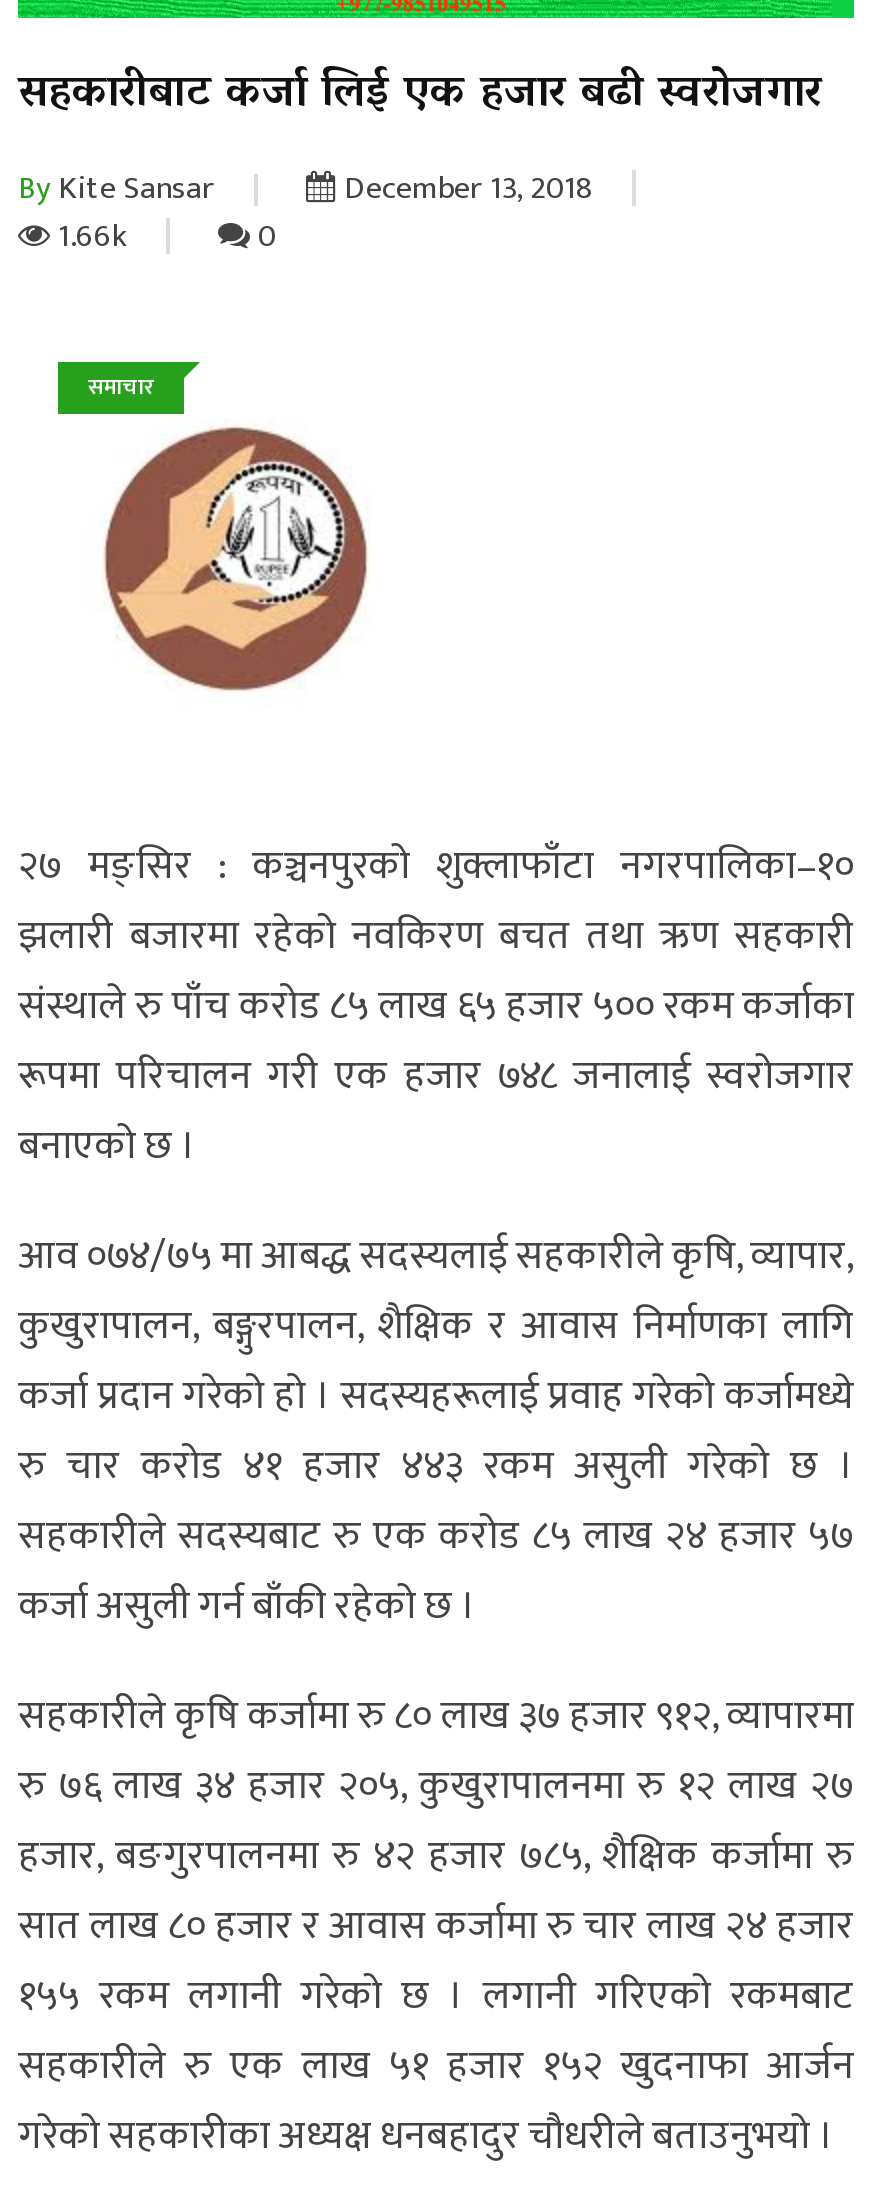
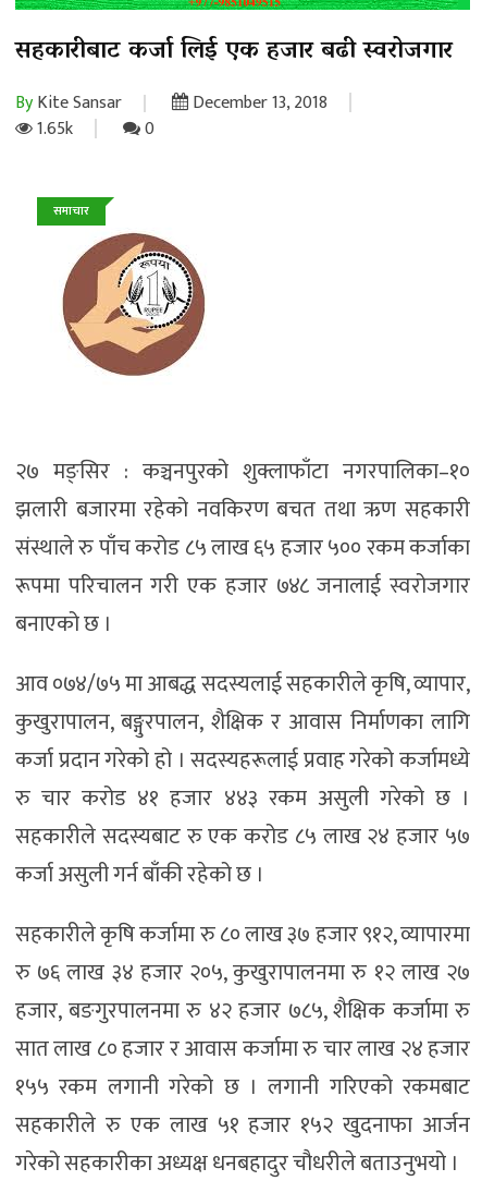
[50,209,126,263] 1.66k -> [33,114,73,143] 1.65k

